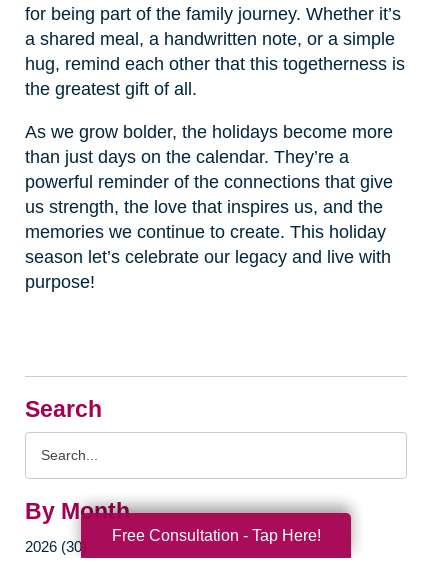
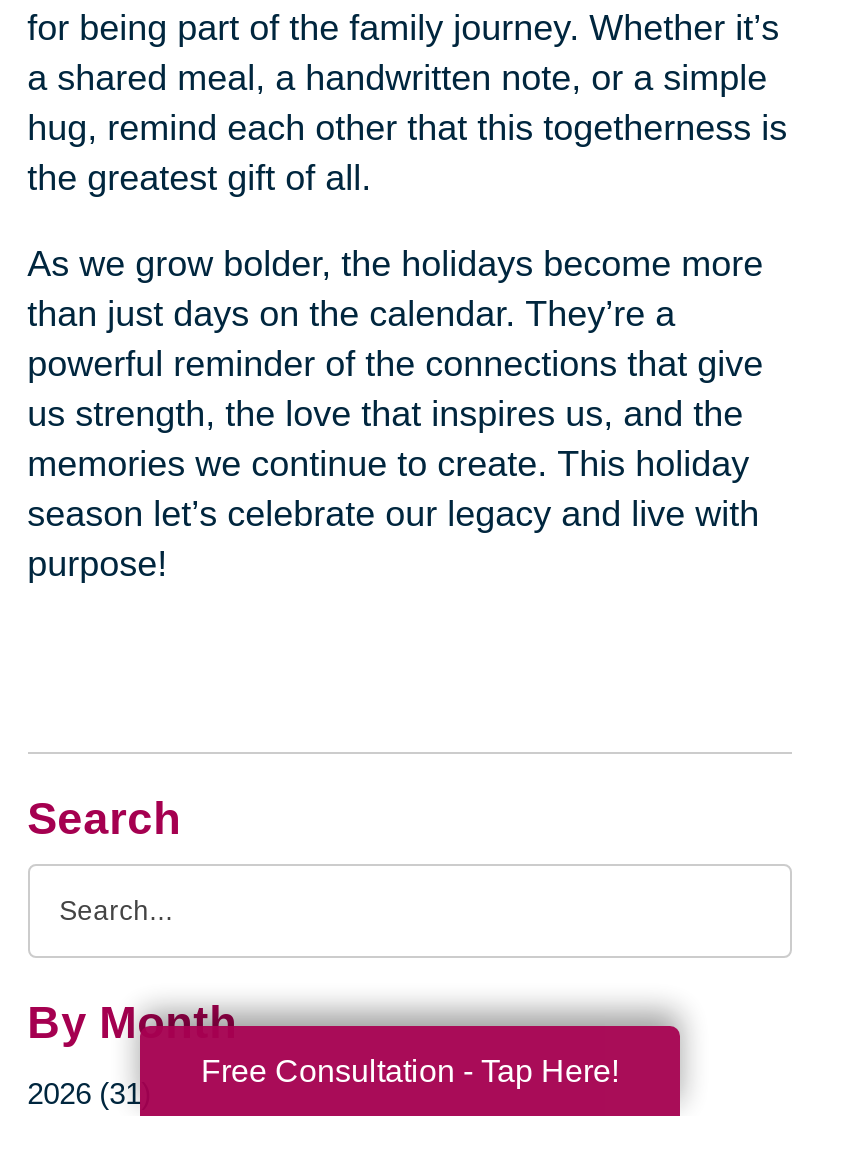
[25,538,87,555] 2026 (30) -> [27,1076,151,1110] 2026 (31)

